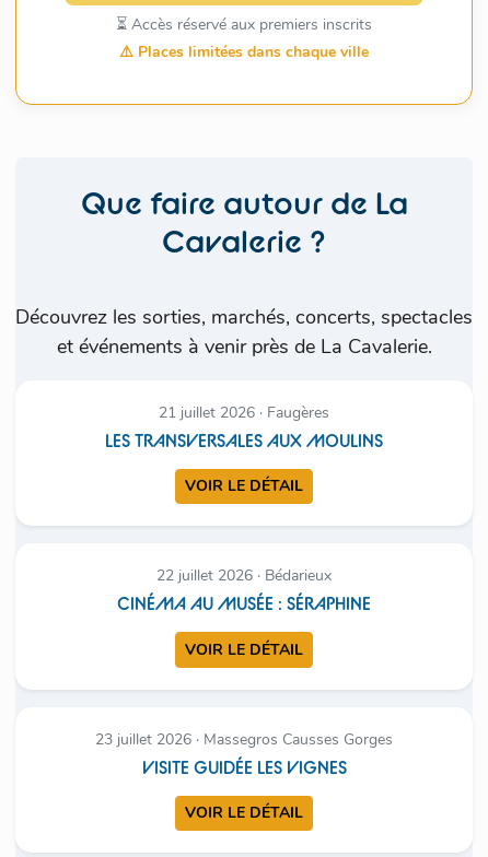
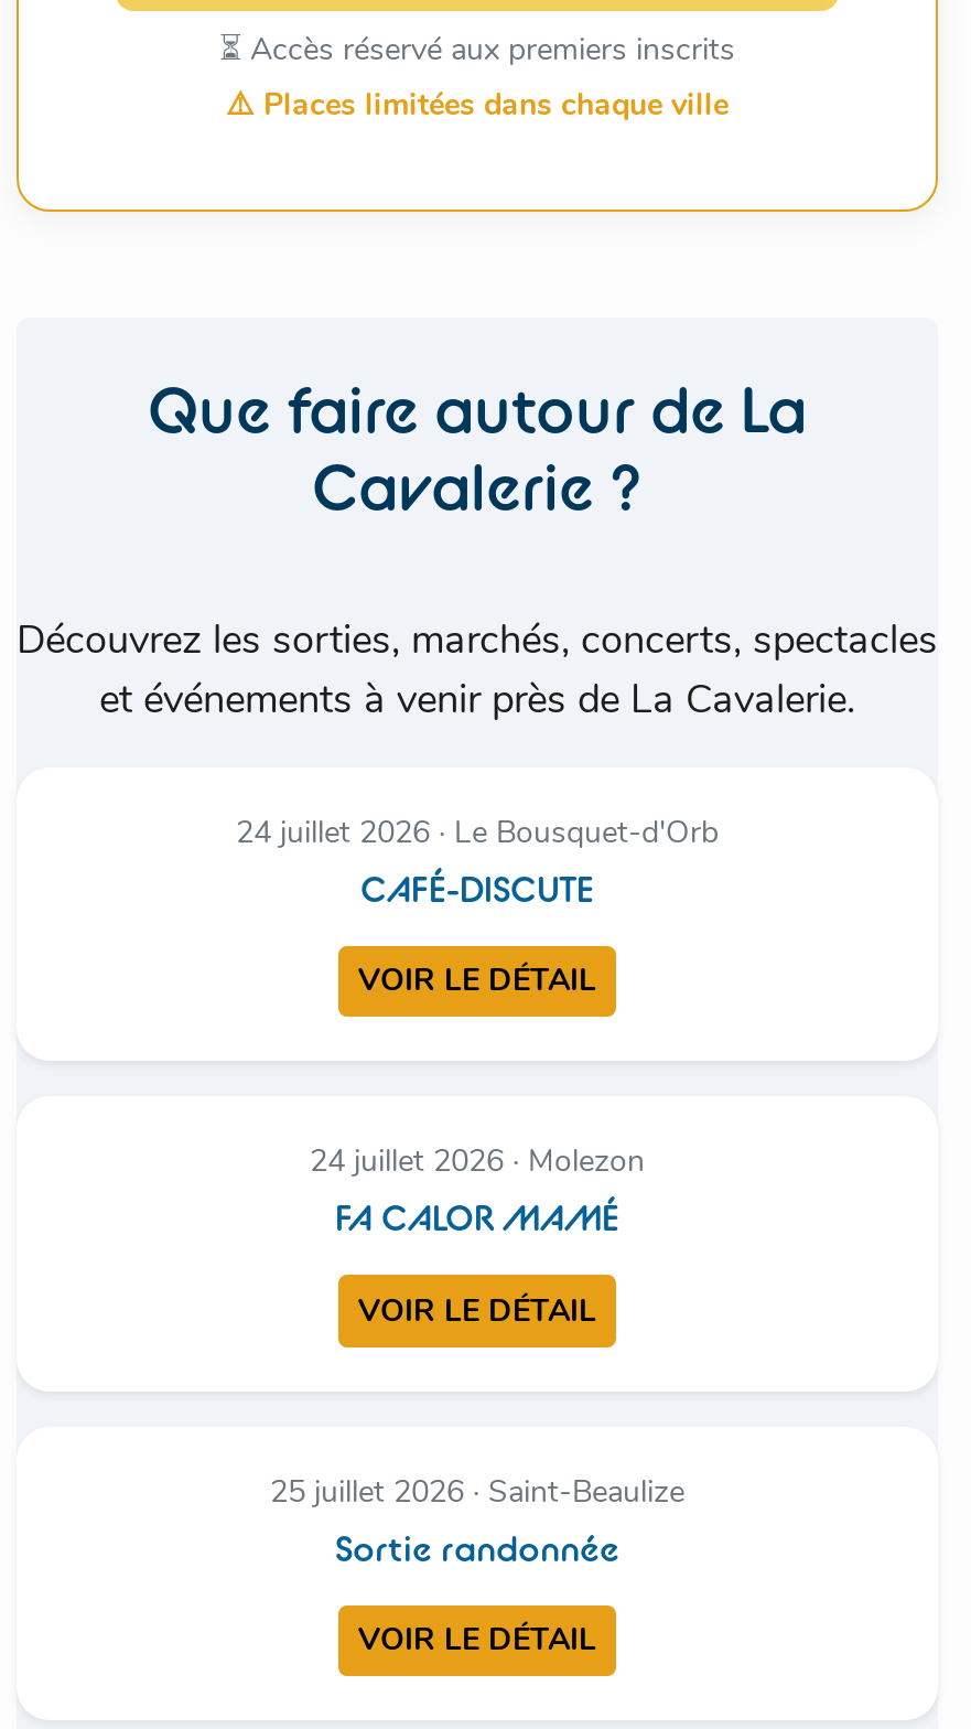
[105,405,383,451] 21 juillet 2026 · Faugères | LES TRANSVERSALES AUX MOULINS -> [236,817,719,910] 24 juillet 2026 · Le Bousquet-d'Orb | CAFÉ-DISCUTE
[117,569,371,614] 22 juillet 2026 · Bédarieux | CINÉMA AU MUSÉE : SÉRAPHINE -> [310,1147,645,1240] 24 juillet 2026 · Molezon | FA CALOR MAMÉ
[95,732,393,778] 23 juillet 2026 · Massegros Causses Gorges | VISITE GUIDÉE LES VIGNES -> [270,1477,684,1570] 25 juillet 2026 · Saint-Beaulize | Sortie randonnée

